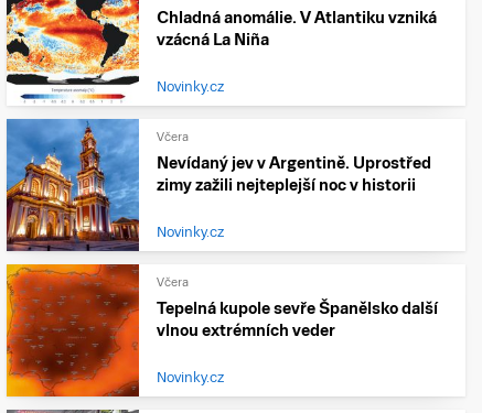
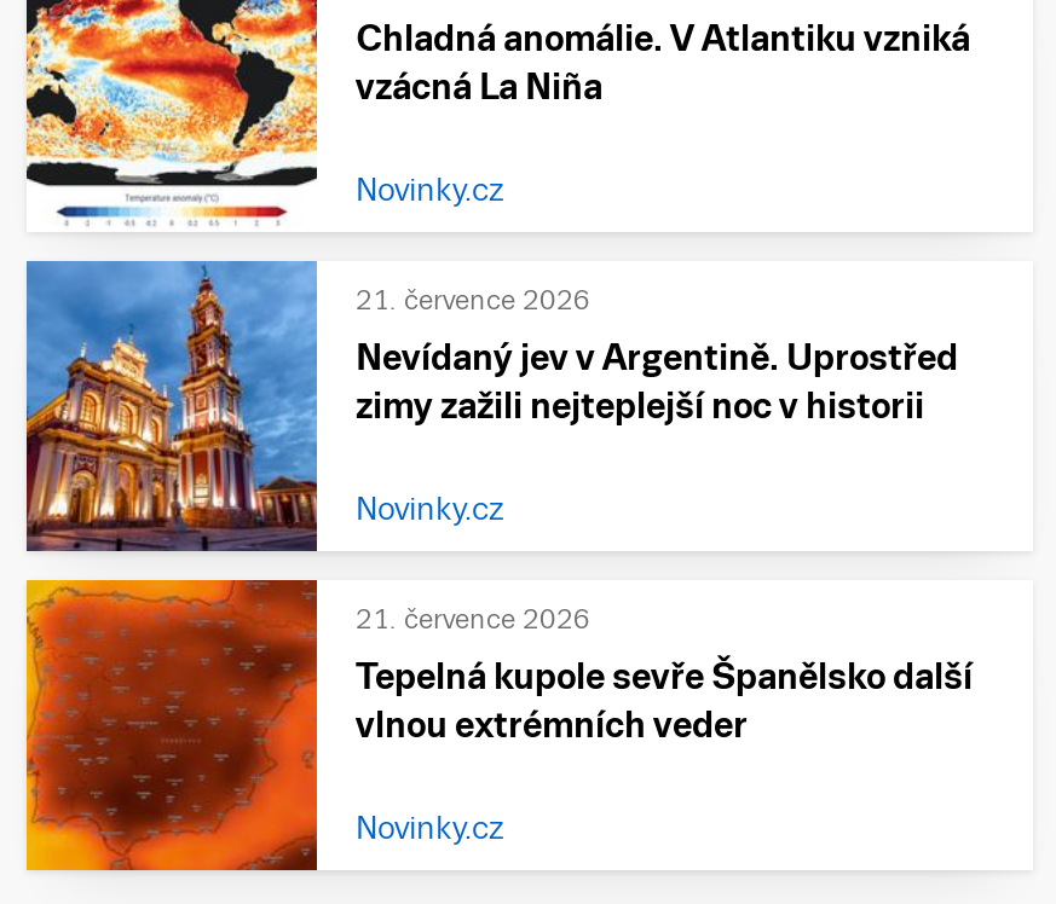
[157,130,189,143] Včera -> [356,285,590,314] 21. července 2026
[157,275,189,289] Včera -> [356,604,590,633] 21. července 2026

